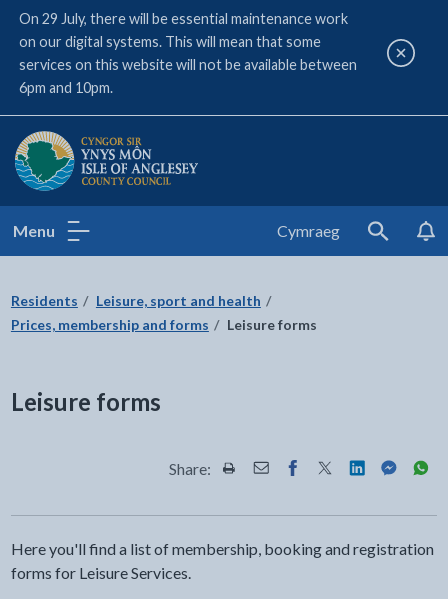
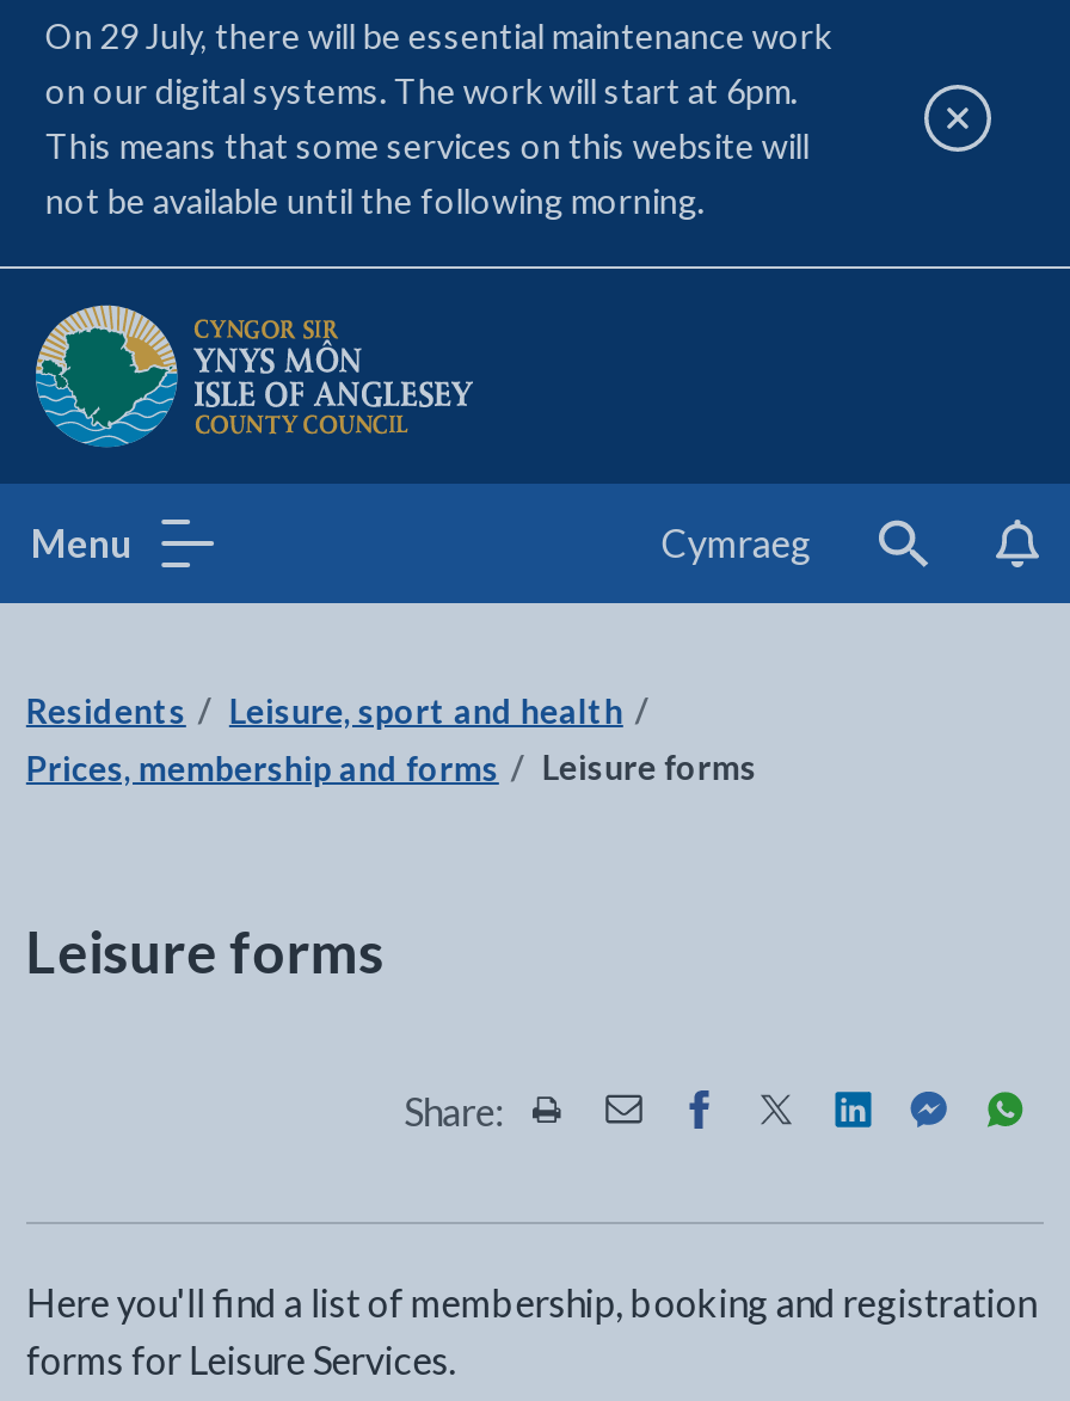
[19,33,357,96] on our digital systems. This will mean that some | services on this website will not be available between | 6pm and 10pm. -> [45,70,809,221] on our digital systems. The work will start at 6pm. | This means that some services on this website will | not be available until the following morning.

